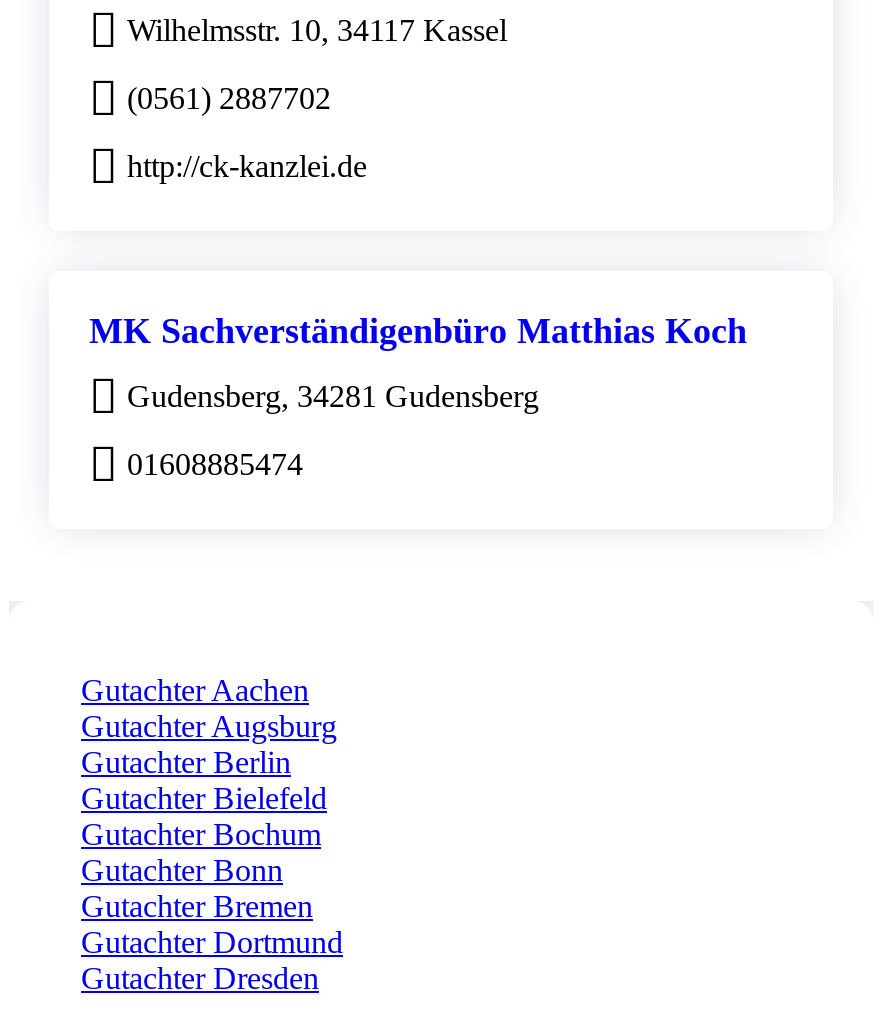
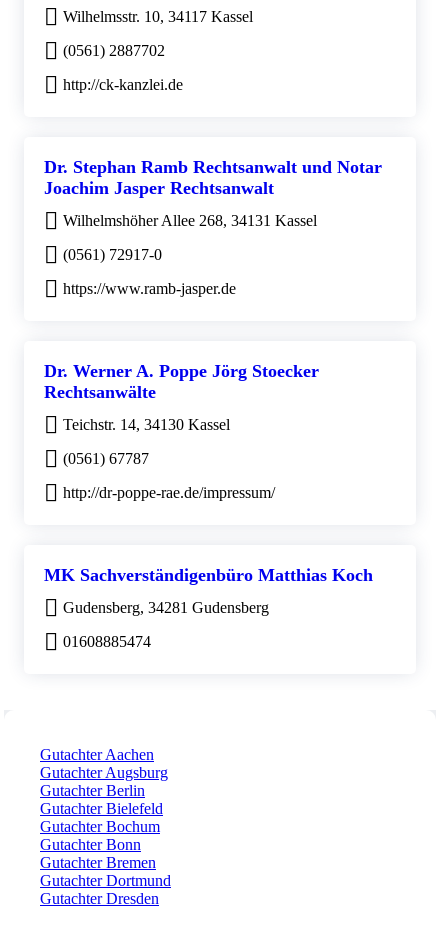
none -> [44,157,382,297] Dr. Stephan Ramb Rechtsanwalt und Notar | Joachim Jasper Rechtsanwalt | Wilhelmshöher Allee 268, 34131 Kassel | (0561) 72917-0 | https://www.ramb-jasper.de
none -> [44,361,319,501] Dr. Werner A. Poppe Jörg Stoecker | Rechtsanwälte | Teichstr. 14, 34130 Kassel | (0561) 67787 | http://dr-poppe-rae.de/impressum/

